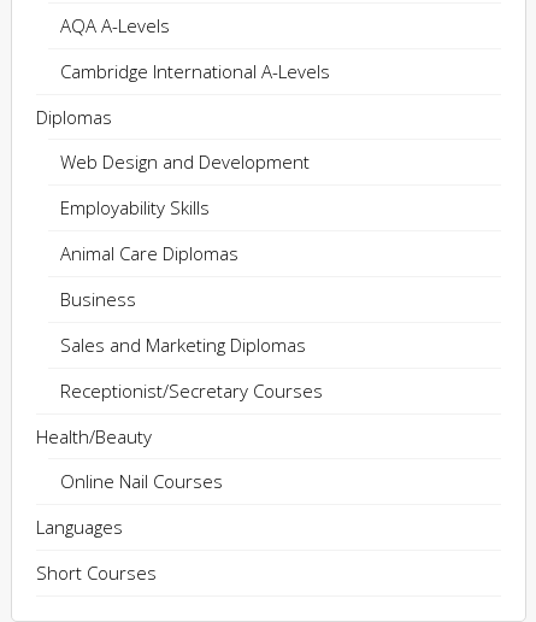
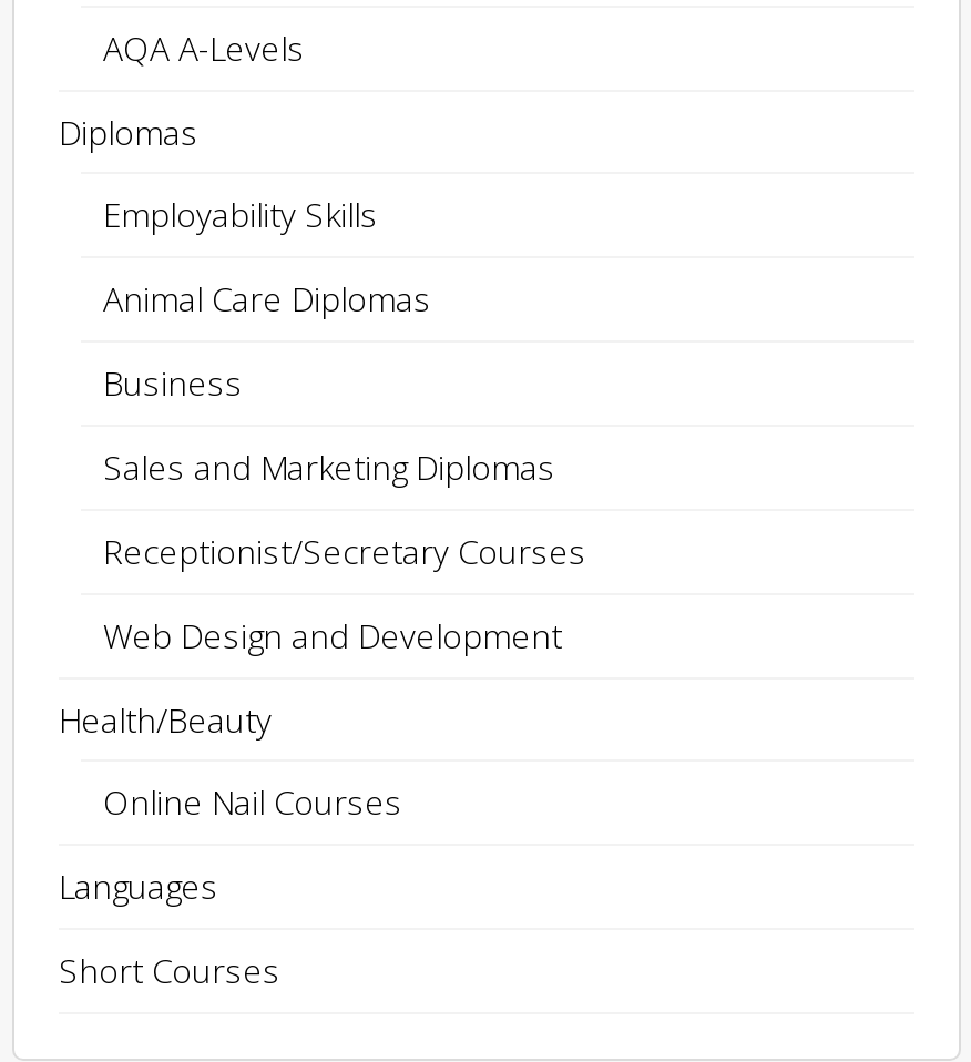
[60,59,330,83] Cambridge International A-Levels -> none
moved [60,149,310,173] -> [103,613,562,658]: Web Design and Development
moved [60,195,323,402] -> [103,192,586,573]: Employability Skills | Animal Care Diplomas | Business | Sales and Marketing Diplomas | Receptionist/Secretary Courses

